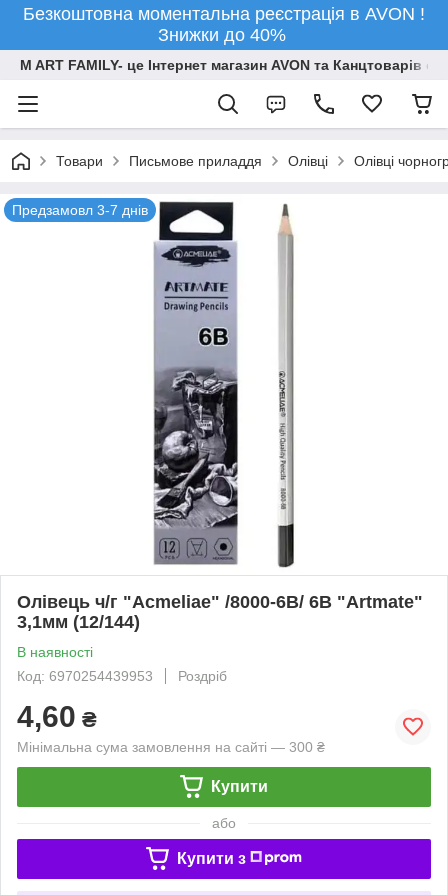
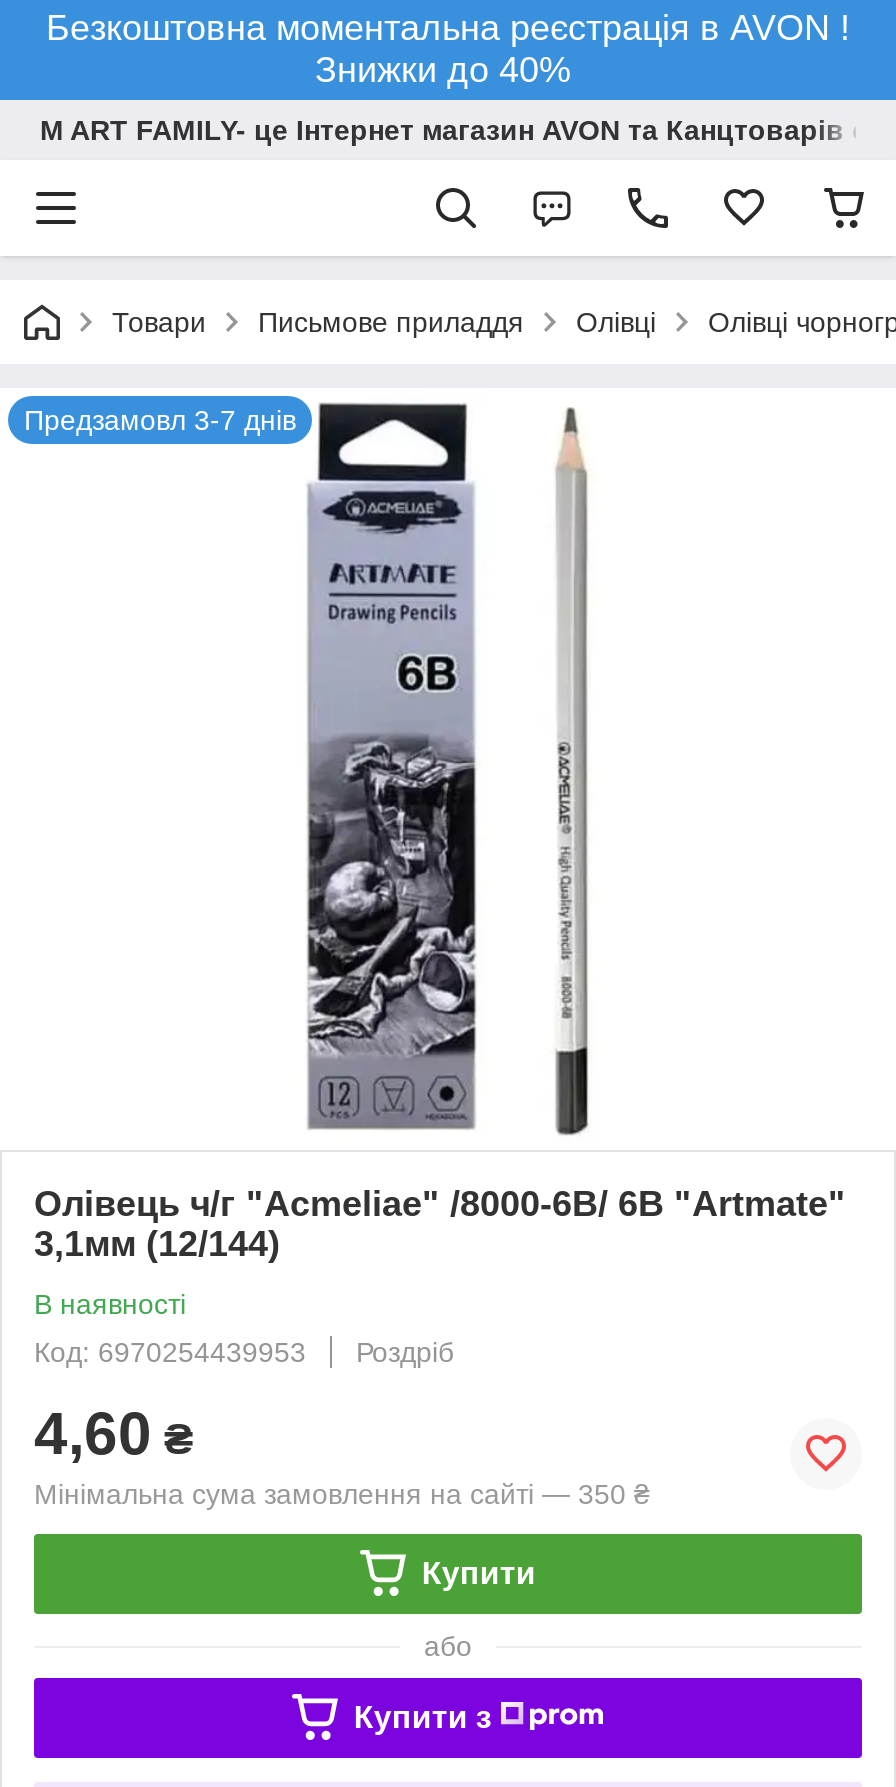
[17,739,325,755] Мінімальна сума замовлення на сайті — 300 ₴ -> [34,1478,650,1510] Мінімальна сума замовлення на сайті — 350 ₴

